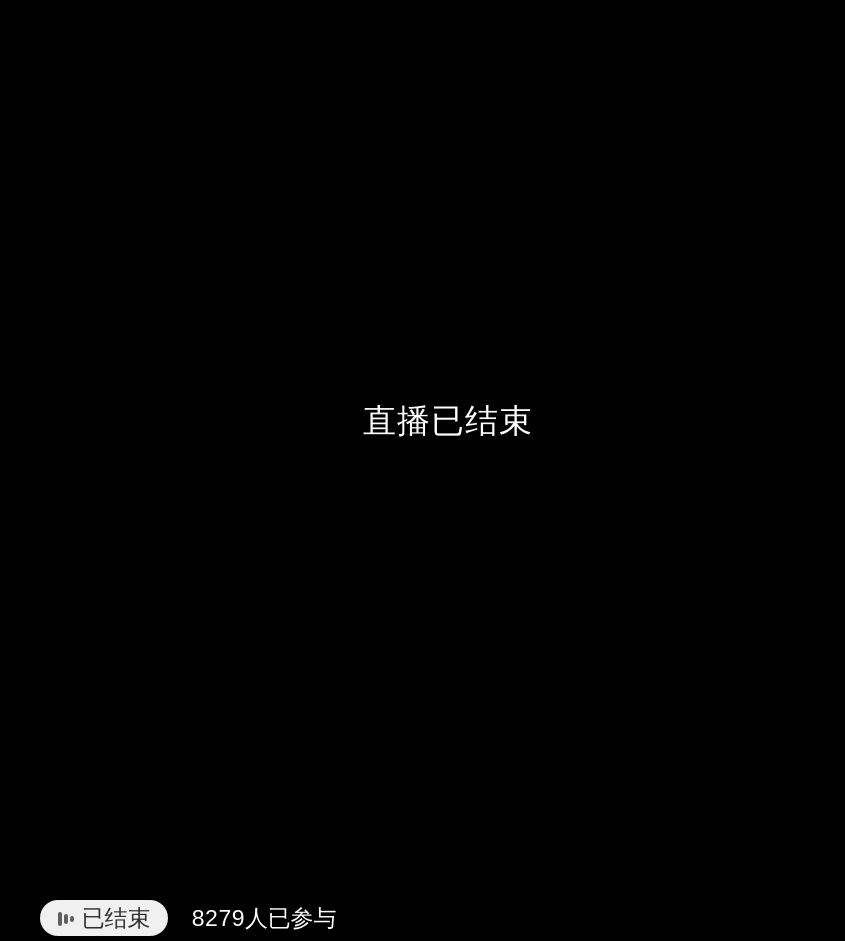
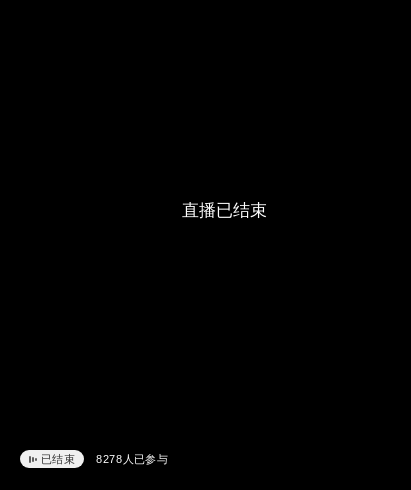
[81,904,335,931] 已结束 8279人已参与 -> [41,452,168,465] 已结束 8278人已参与

